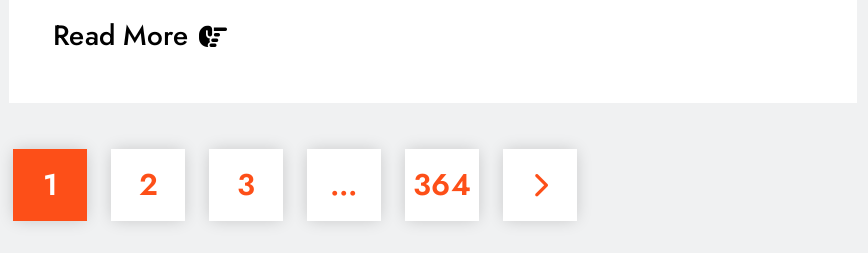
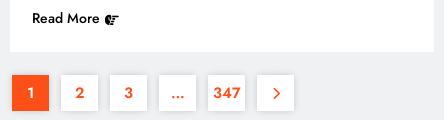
[413,162,471,206] 364 -> [212,82,240,104] 347

